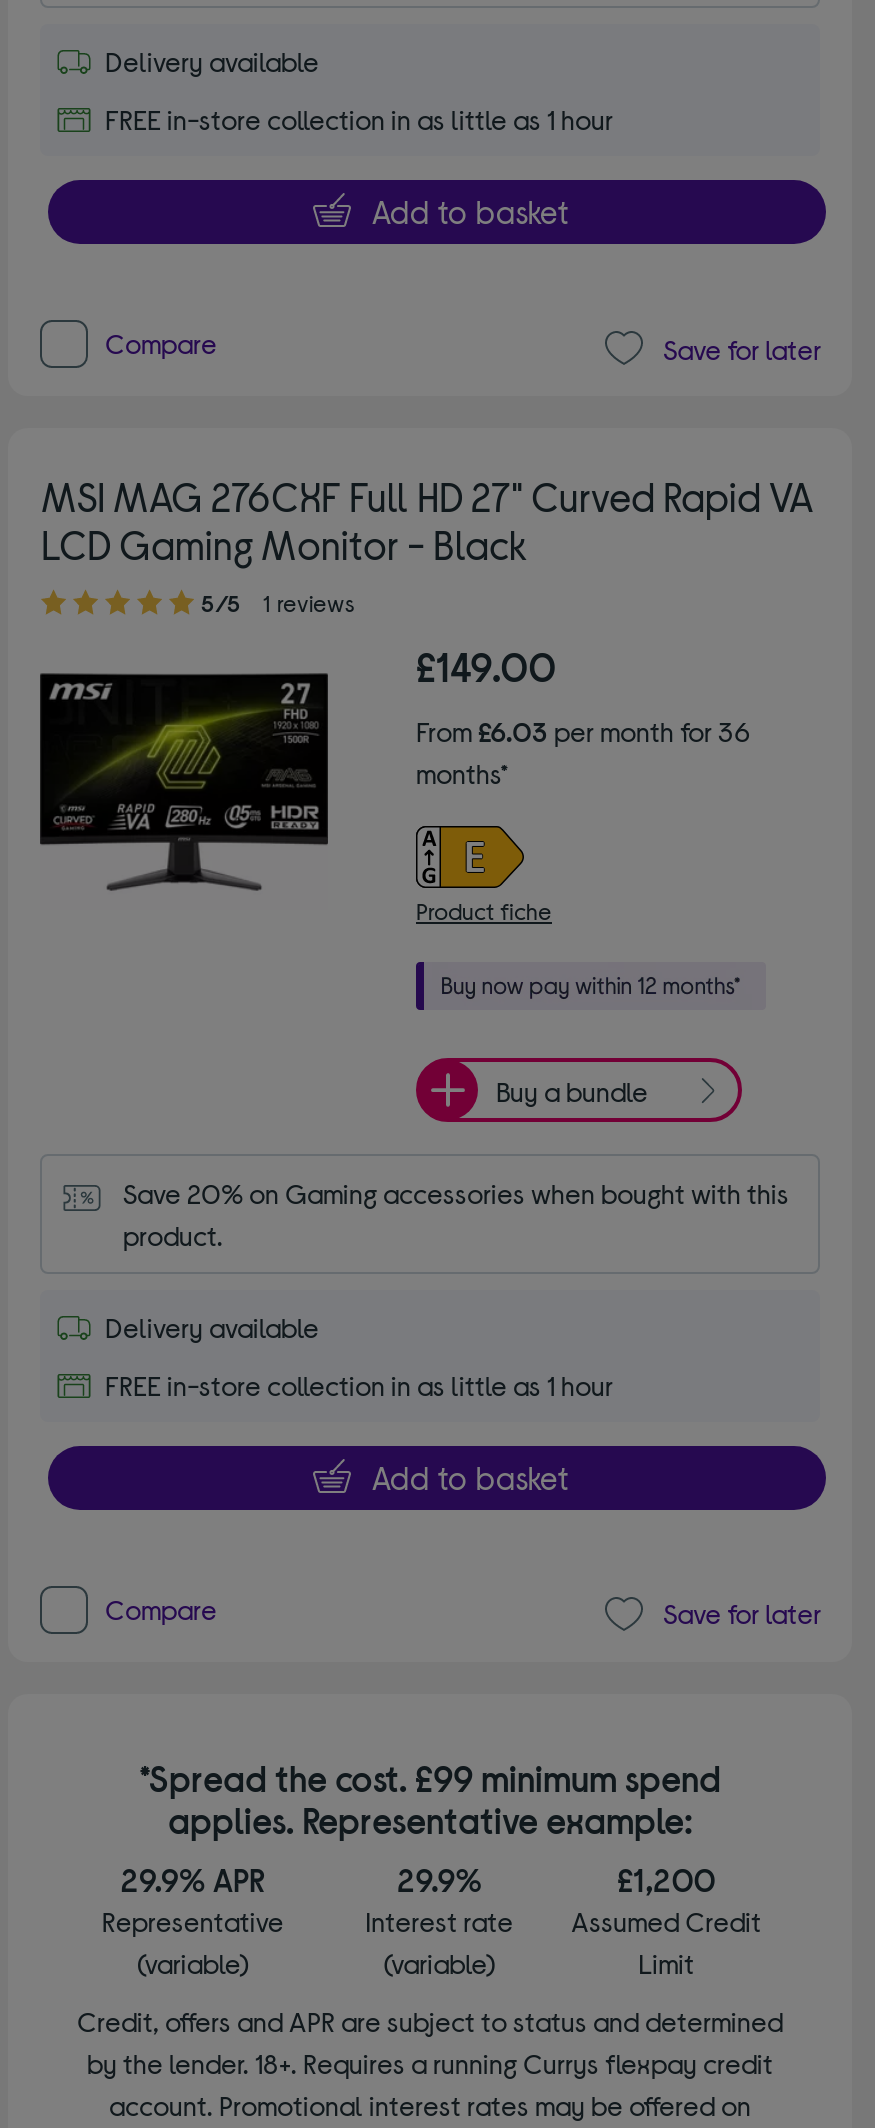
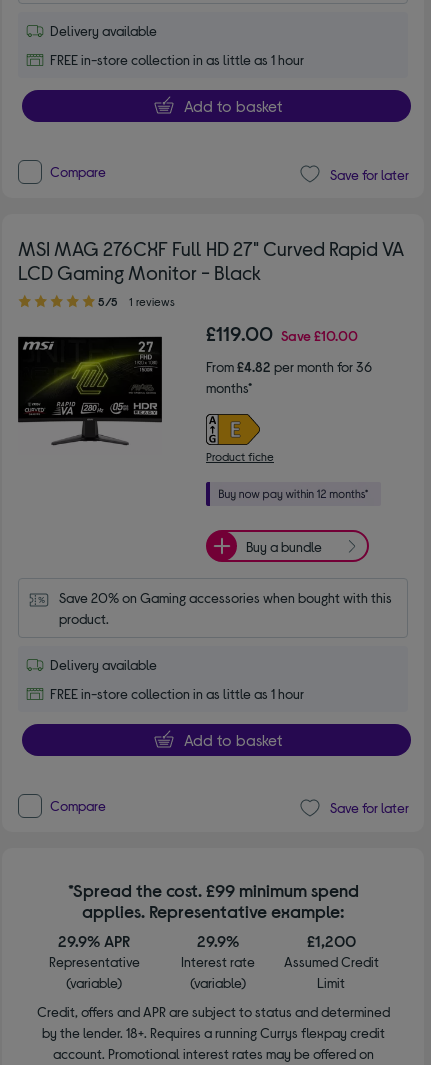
[416,642,556,690] £149.00 -> [206,321,358,345] £119.00 Save£10.00
[416,714,750,748] From £6.03 per month for 36 -> [206,358,372,375] From £4.82 per month for 36

